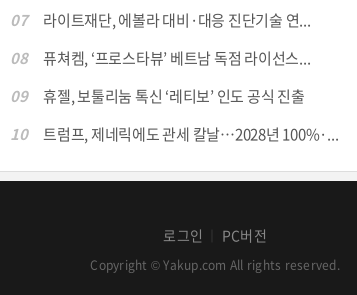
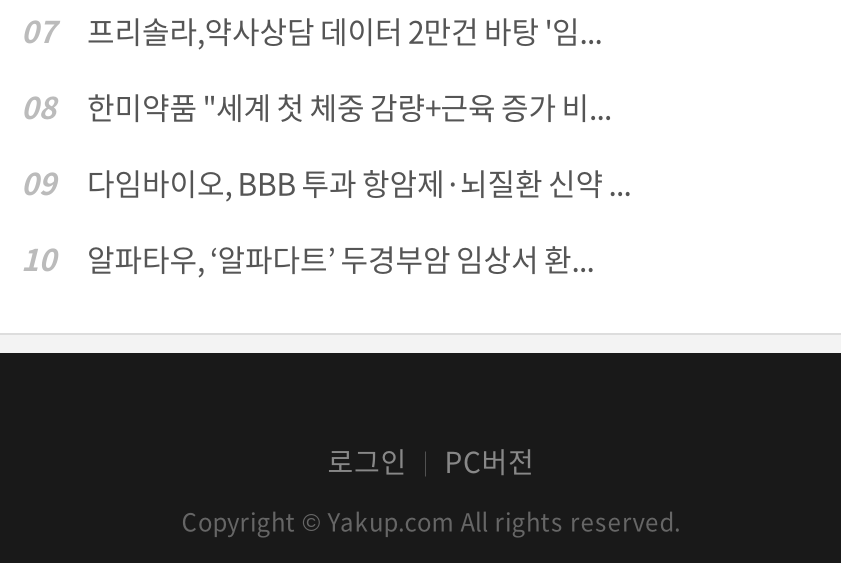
[43,9,310,31] 라이트재단, 에볼라 대비·대응 진단기술 연... -> [87,10,602,54] 프리솔라,약사상담 데이터 2만건 바탕 '임...
[43,47,310,69] 퓨쳐켐, ‘프로스타뷰’ 베트남 독점 라이선스... -> [87,86,611,130] 한미약품 "세계 첫 체중 감량+근육 증가 비...
[43,85,304,107] 휴젤, 보툴리눔 톡신 ‘레티보’ 인도 공식 진출 -> [87,162,631,206] 다임바이오, BBB 투과 항암제·뇌질환 신약 ...
[43,123,338,145] 트럼프, 제네릭에도 관세 칼날…2028년 100%·... -> [87,238,594,282] 알파타우, ‘알파다트’ 두경부암 임상서 환...

